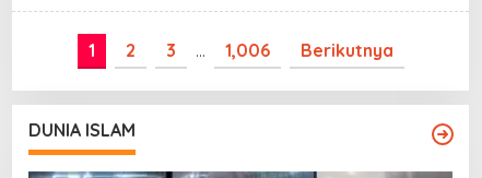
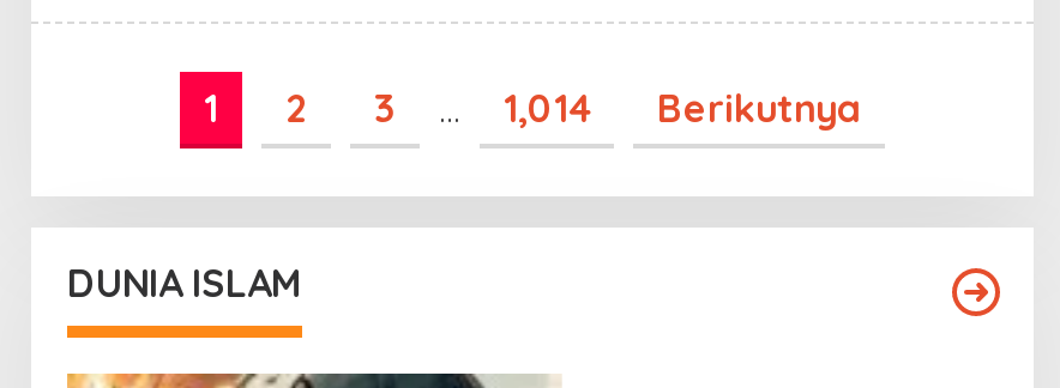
[225,39,269,61] 1,006 -> [504,84,590,131] 1,014

